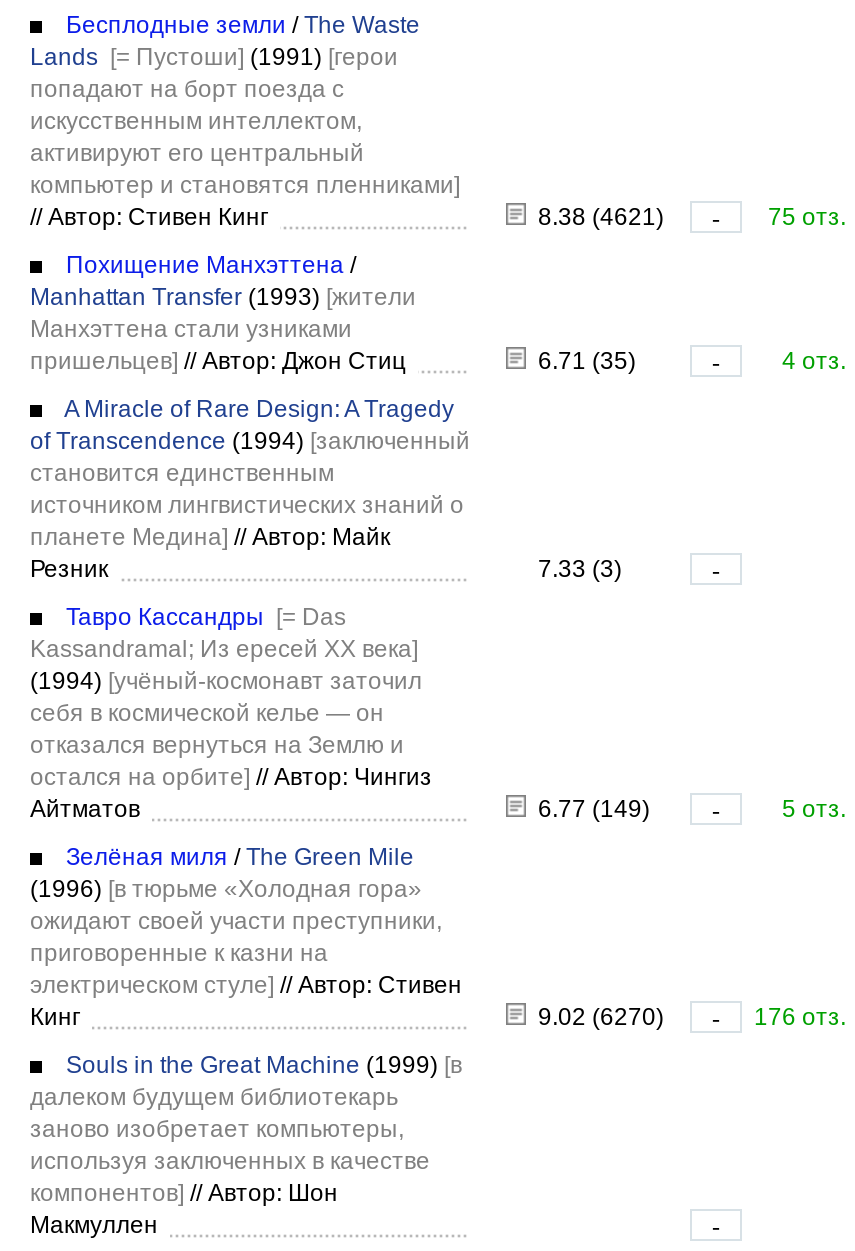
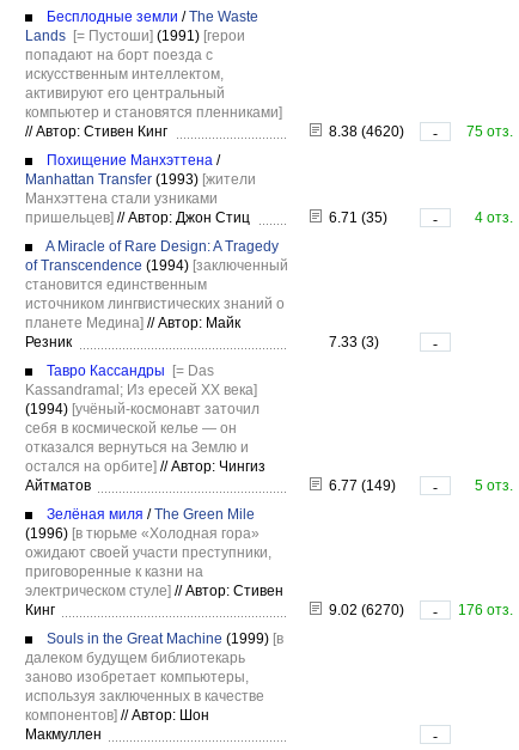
[538,203,664,231] 8.38 (4621) -> [329,123,404,140] 8.38 (4620)

